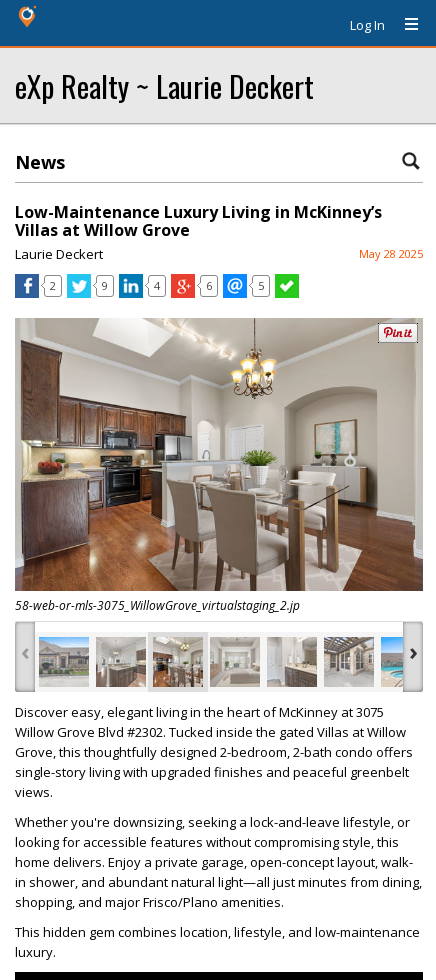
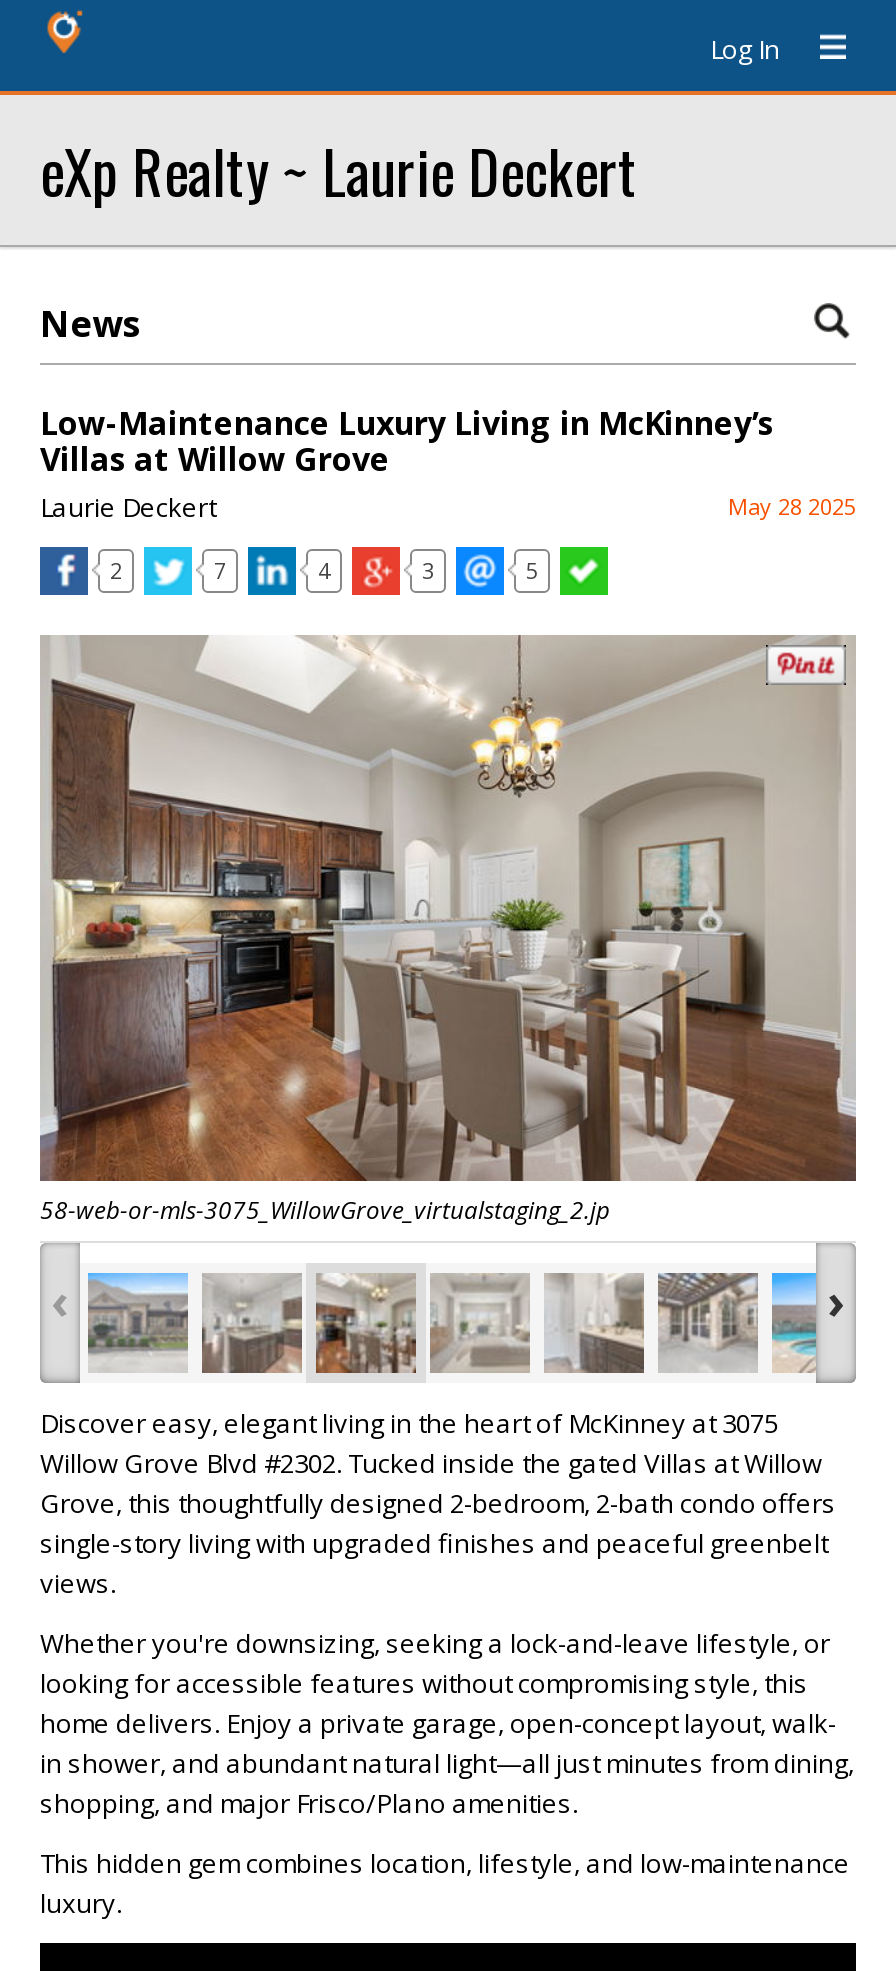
[102,277,108,292] 9 -> [214,554,226,584] 7
[206,277,212,292] 6 -> [422,554,434,584] 3

